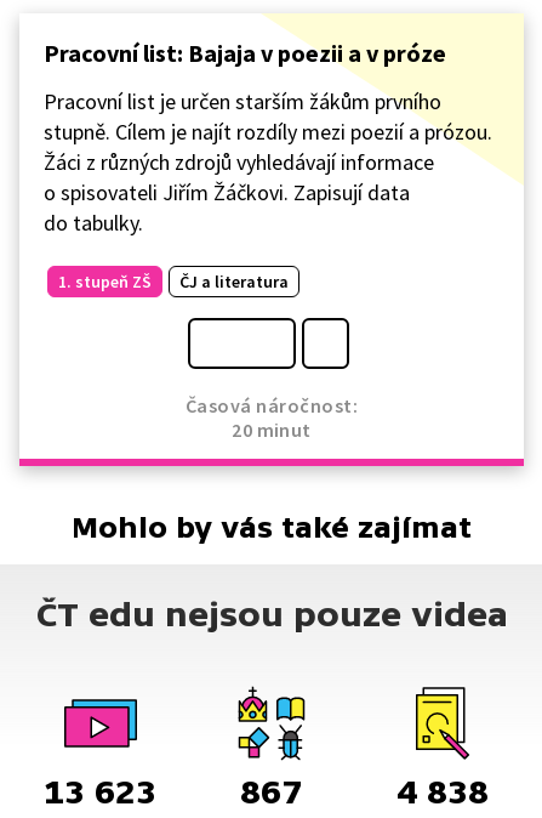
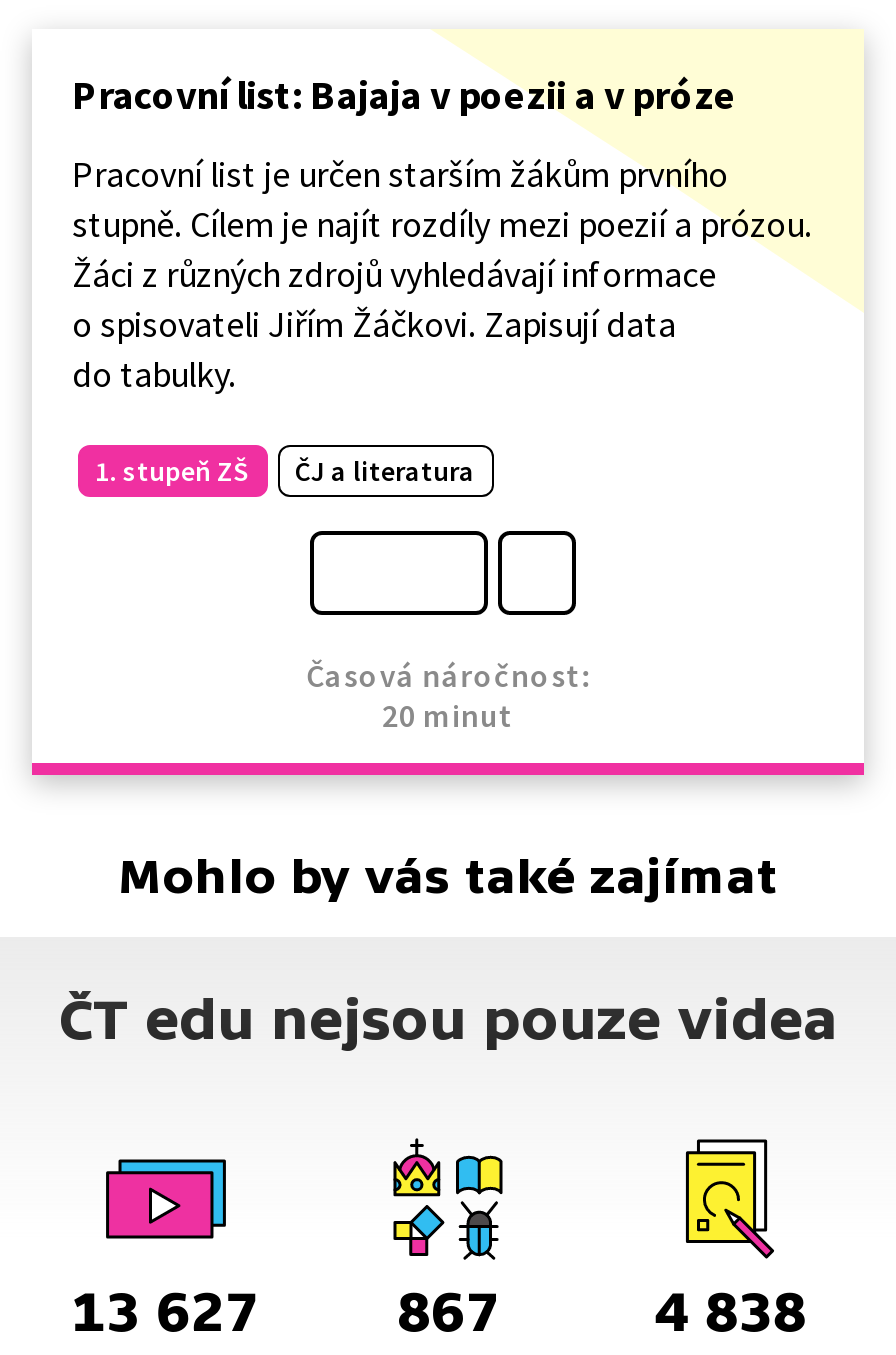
[44,772,157,811] 13 623 -> [72,1279,258,1343] 13 627

